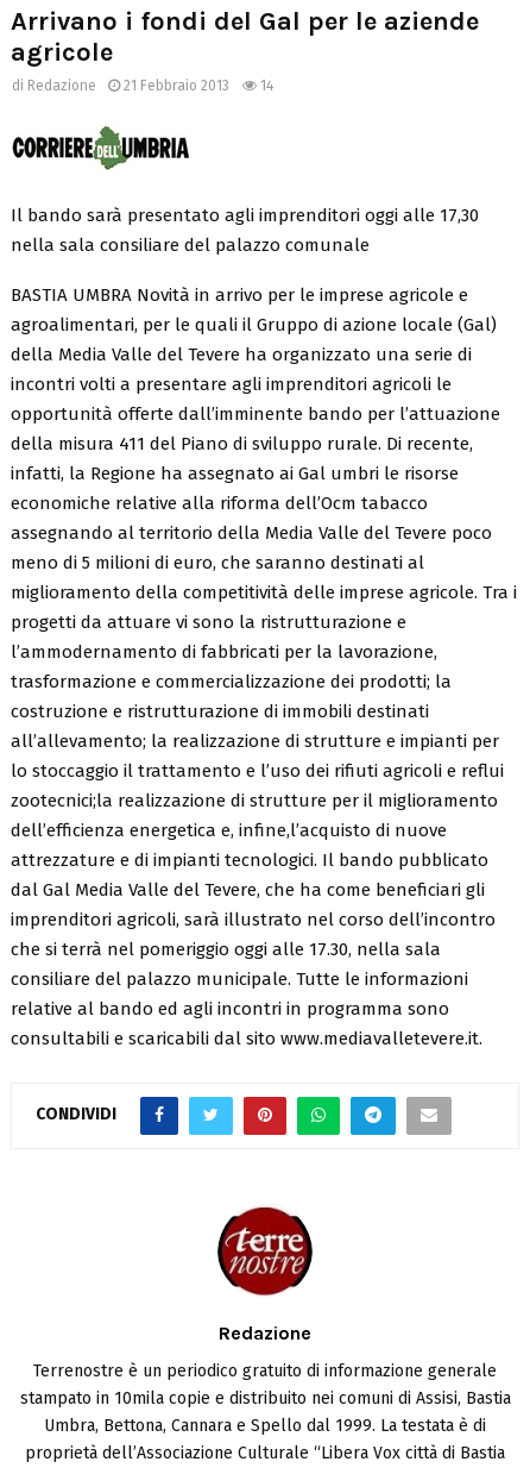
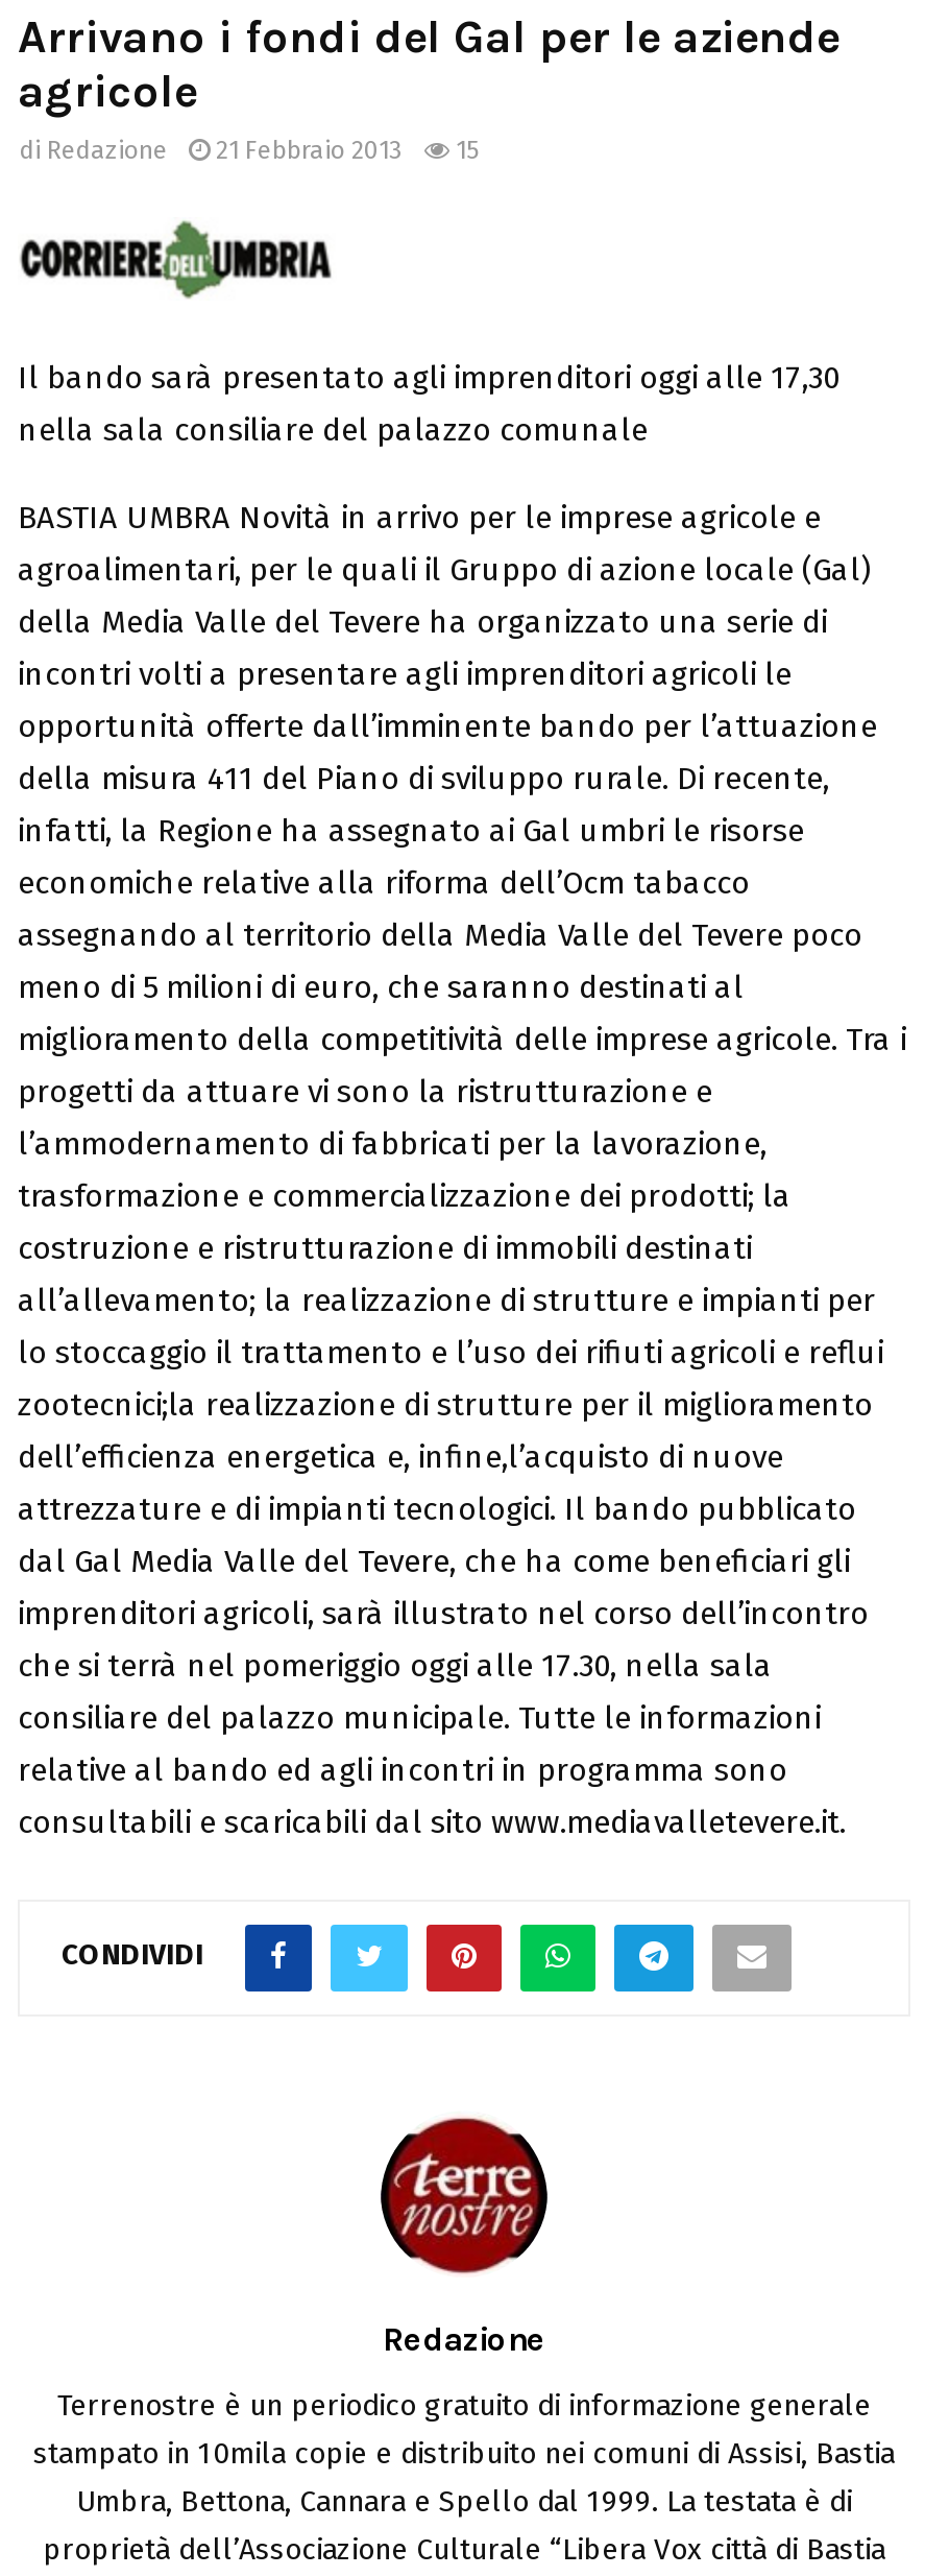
[12,77,273,94] di Redazione 21 Febbraio 2013 14 -> [20,136,479,165] di Redazione 21 Febbraio 2013 15

